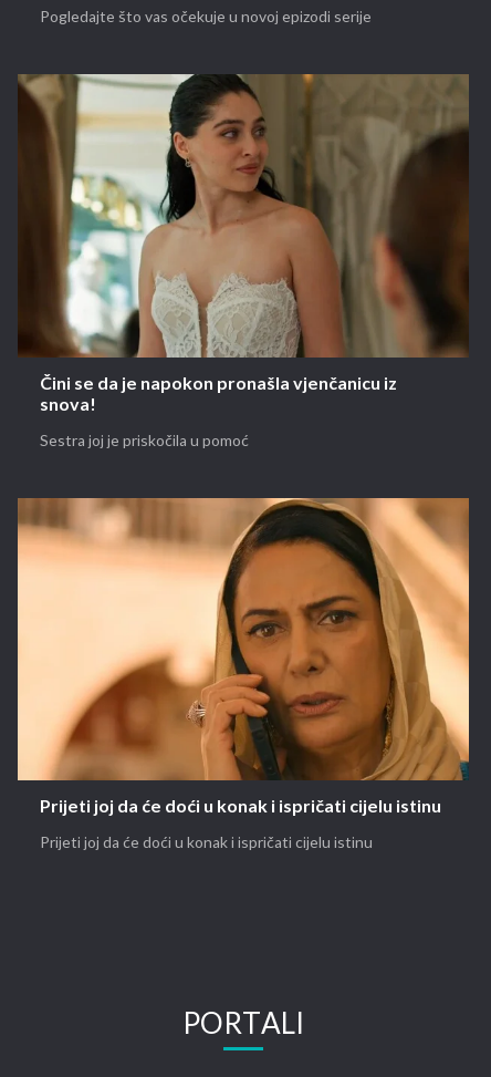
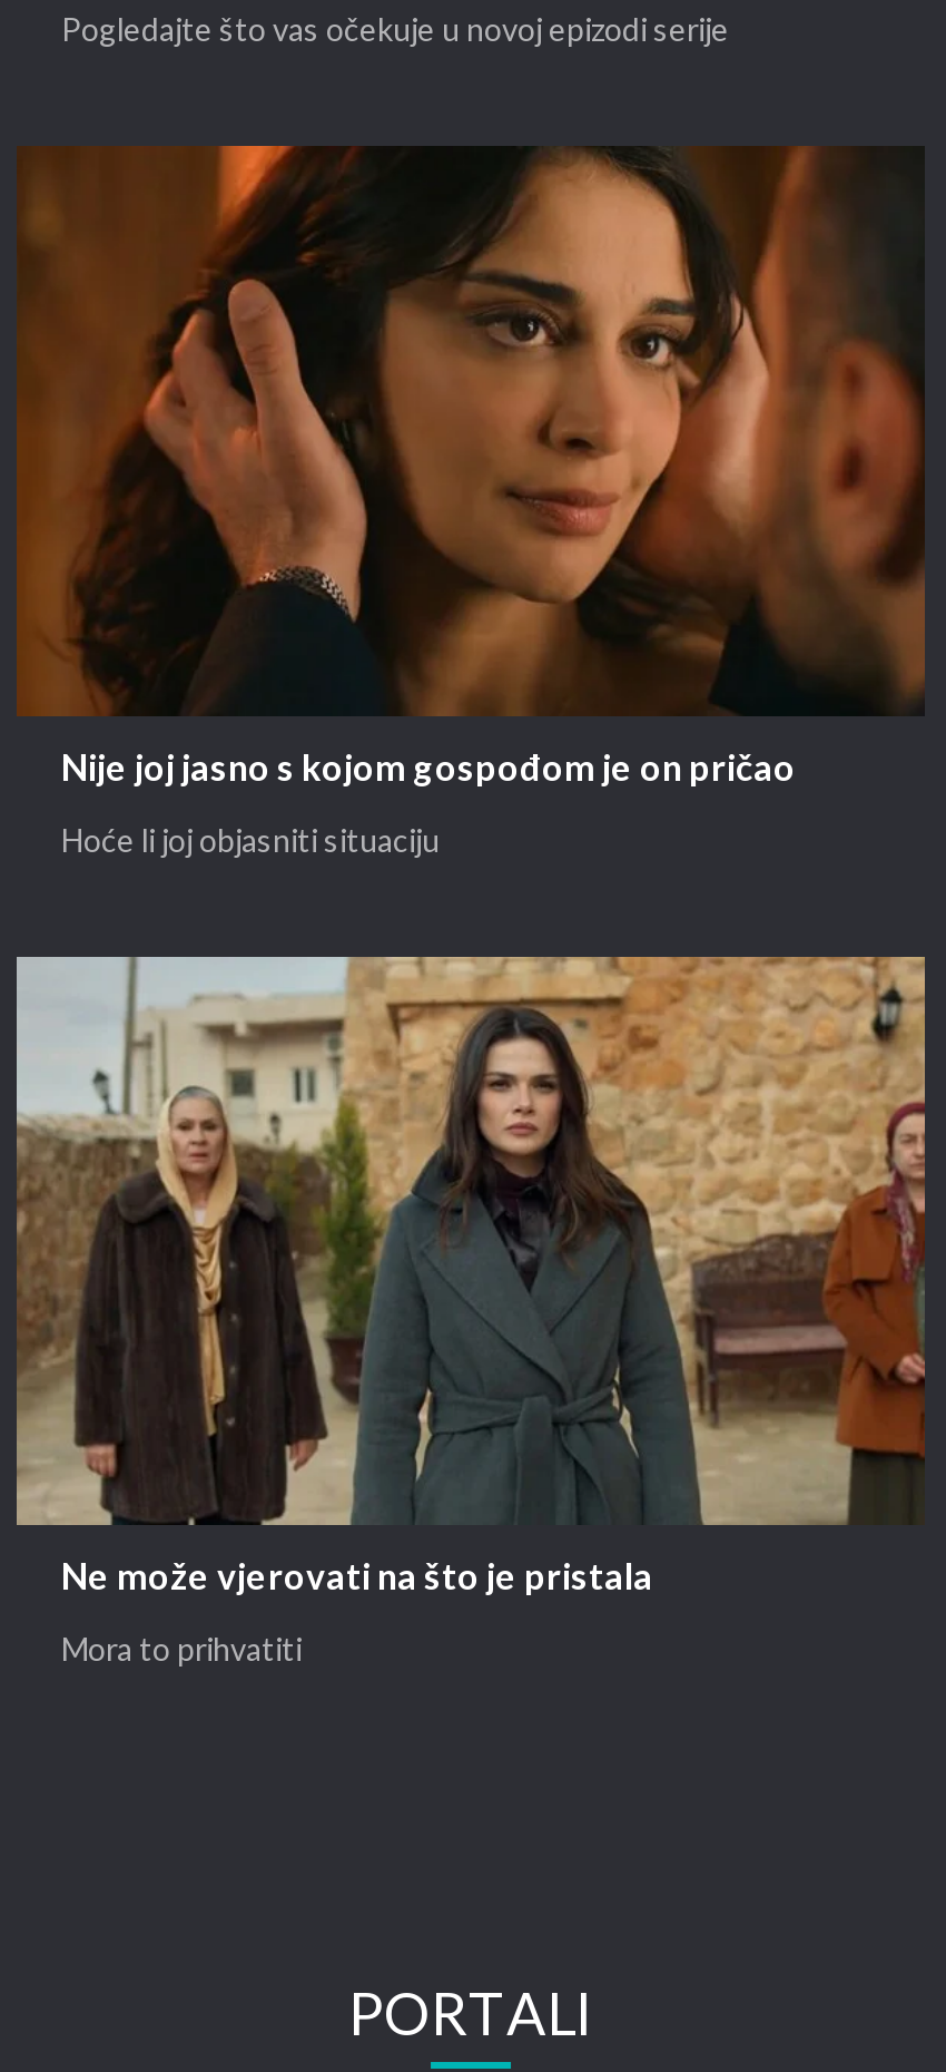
[18,73,469,416] [image] | Čini se da je napokon pronašla vjenčanicu iz | snova! -> [17,144,925,792] [image] | Nije joj jasno s kojom gospođom je on pričao
[40,431,249,450] Sestra joj je priskočila u pomoć -> [61,823,440,861] Hoće li joj objasniti situaciju
[17,497,470,819] [image] | Prijeti joj da će doći u konak i ispričati cijelu istinu -> [14,955,927,1602] [image] | Ne može vjerovati na što je pristala
[40,834,373,853] Prijeti joj da će doći u konak i ispričati cijelu istinu -> [61,1633,302,1671] Mora to prihvatiti

